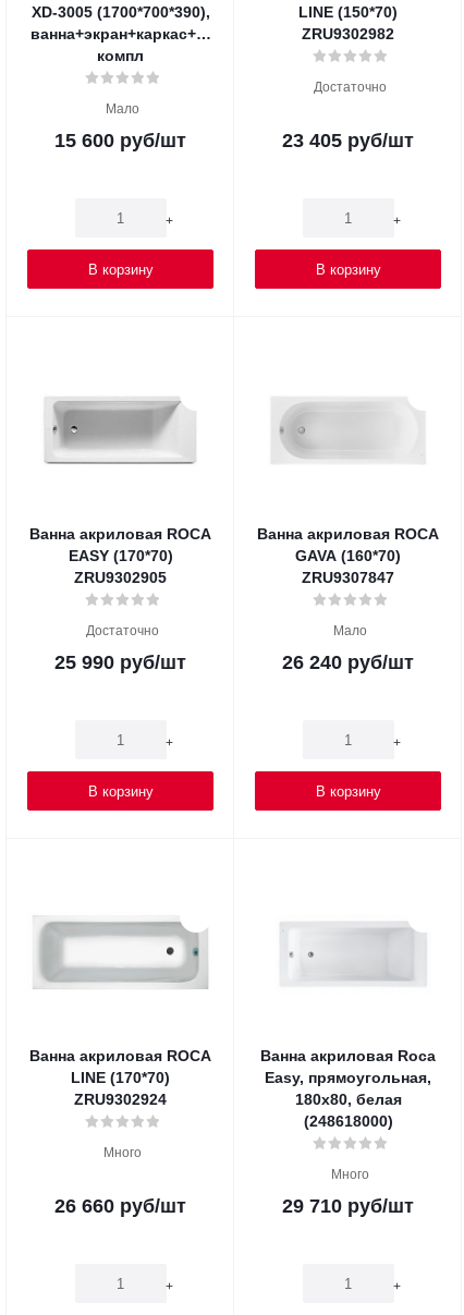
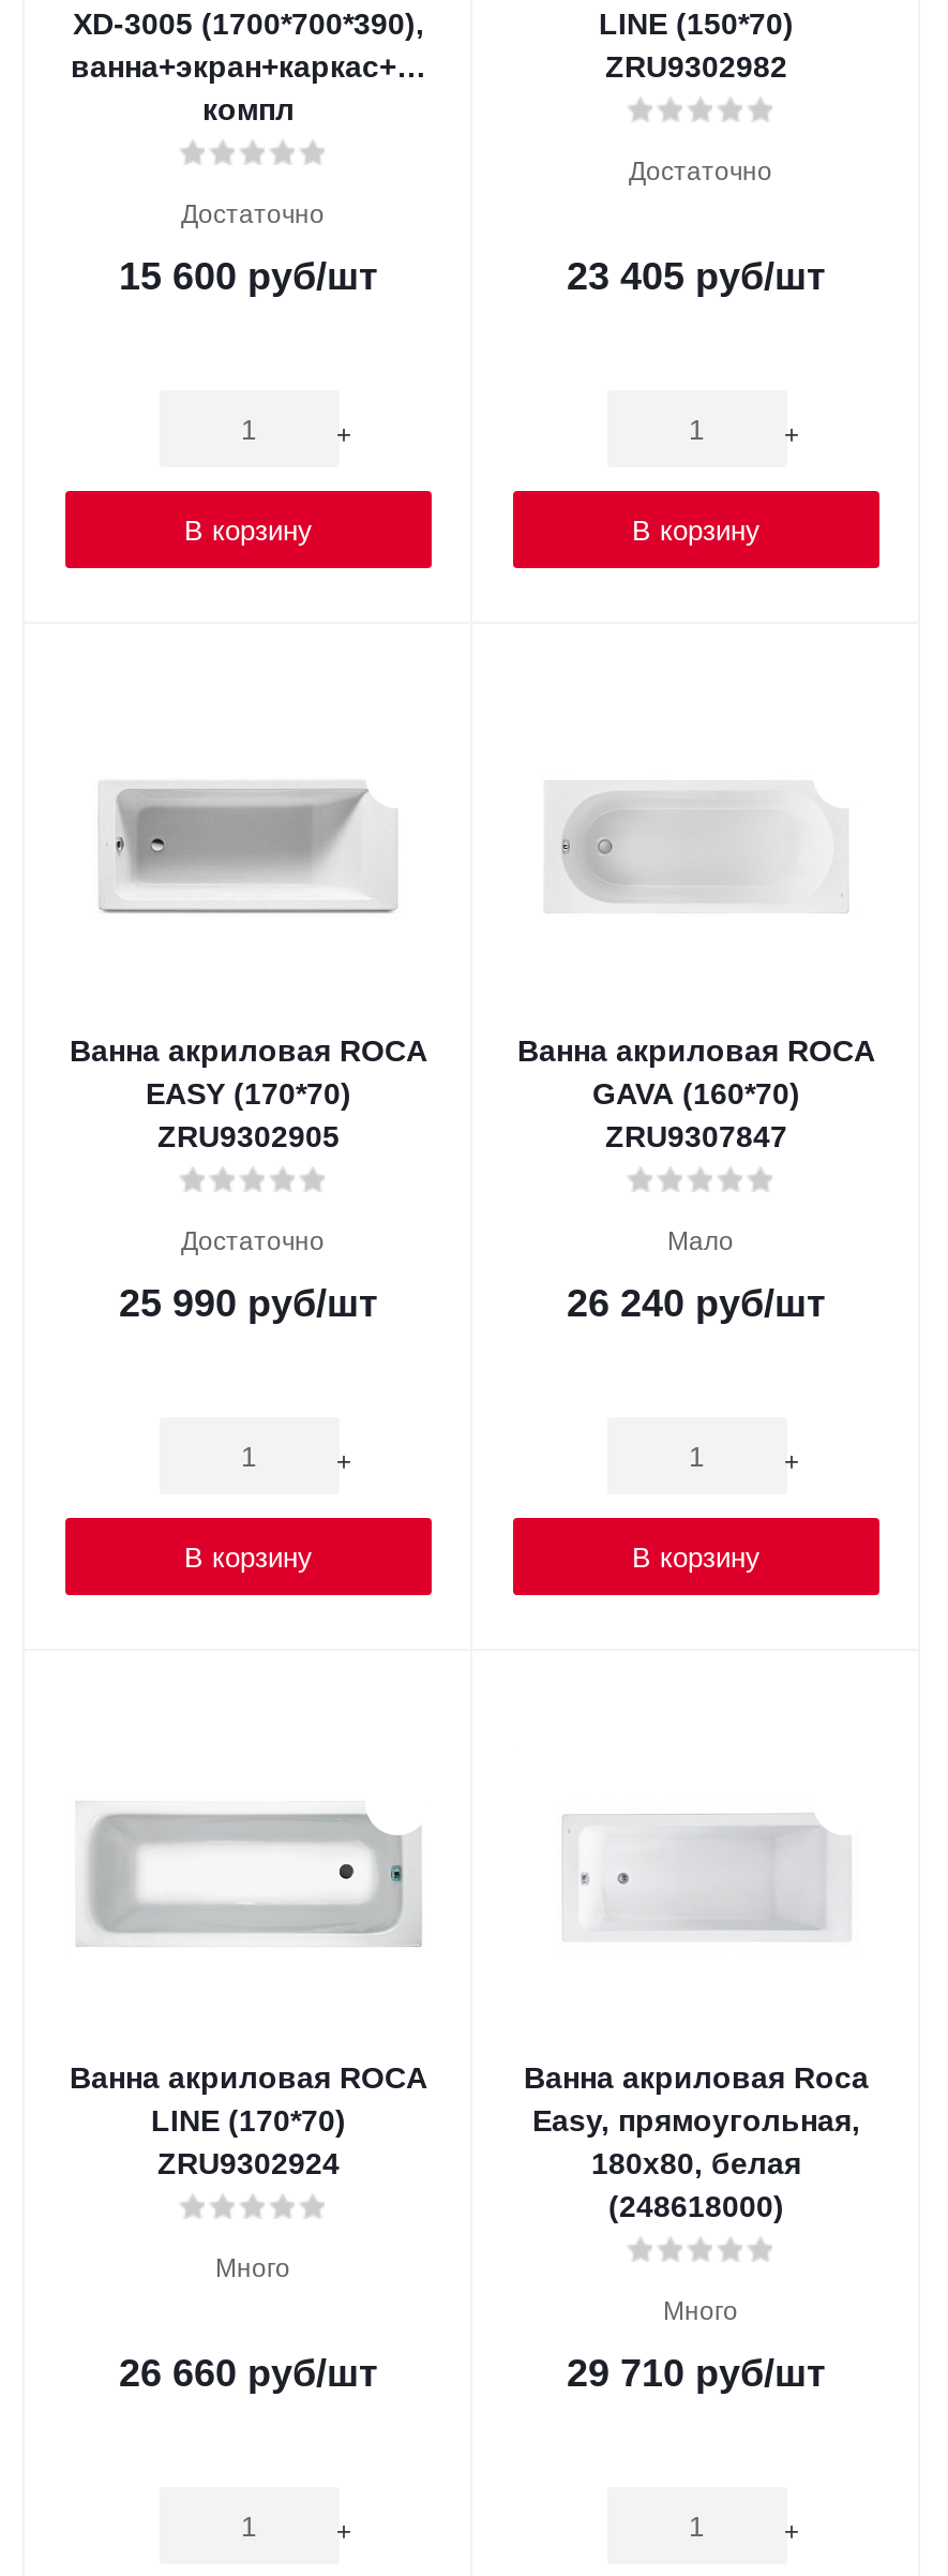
[106,101,139,116] Мало -> [181,198,325,228] Достаточно

